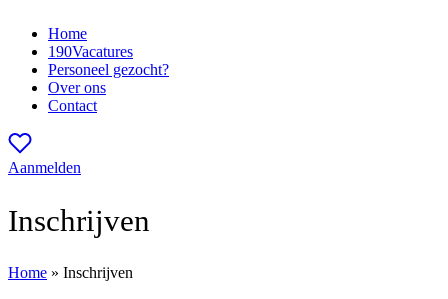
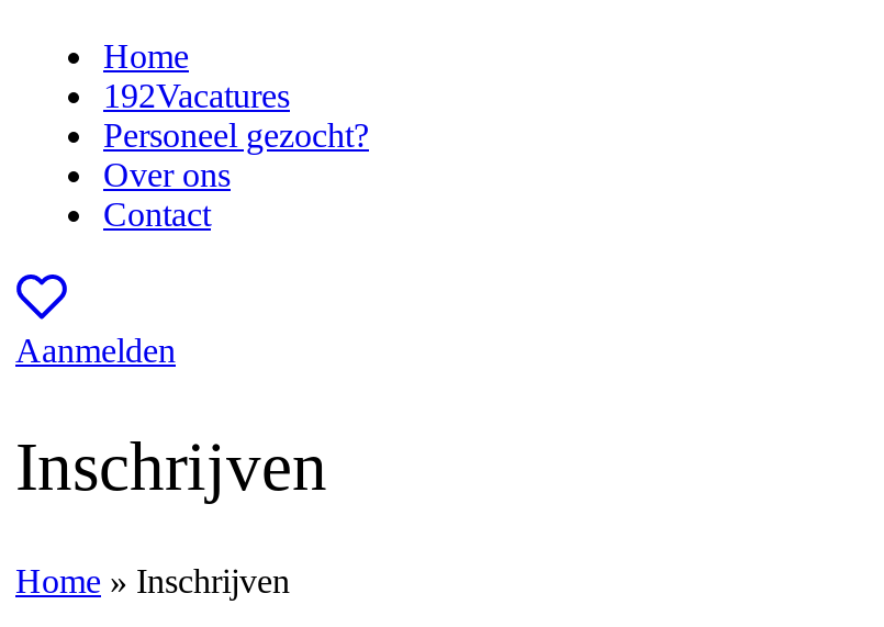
[48,43,133,60] 190Vacatures -> [103,77,290,114] 192Vacatures

